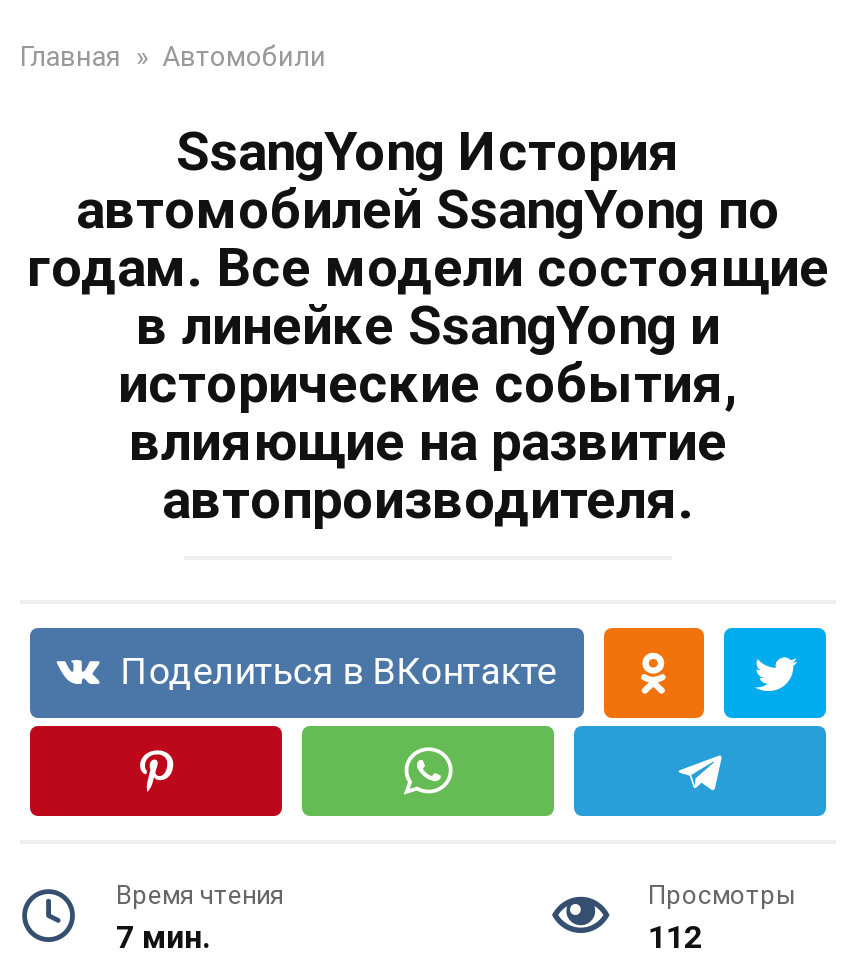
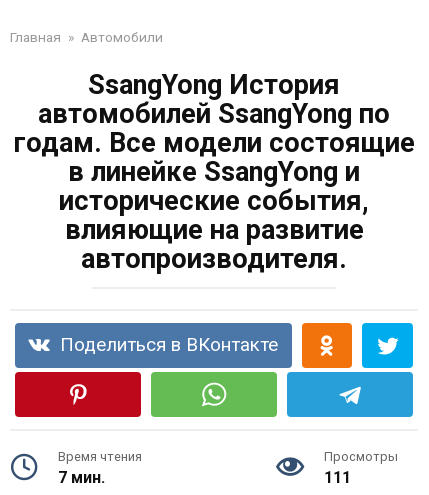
[648,918,702,956] 112 -> [324,468,351,487] 111

